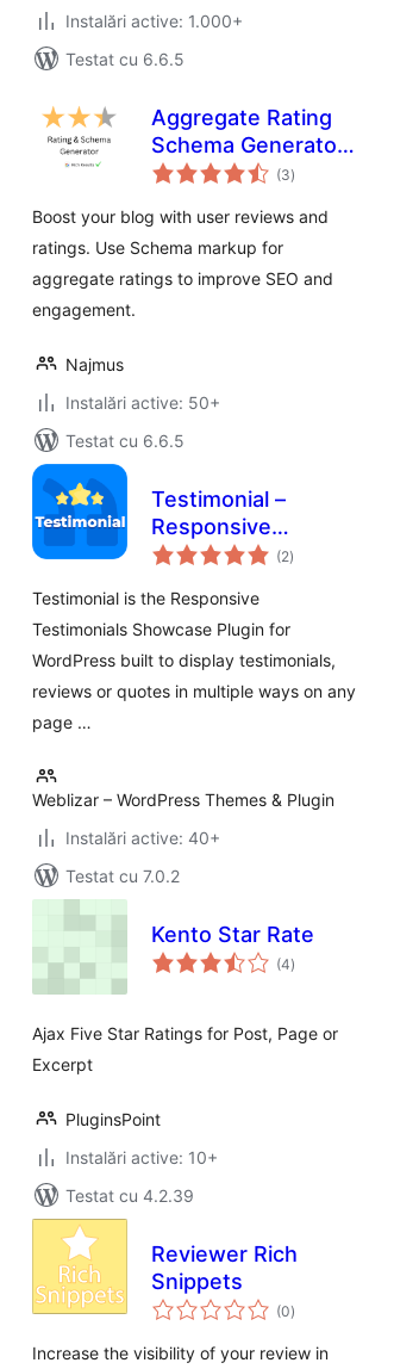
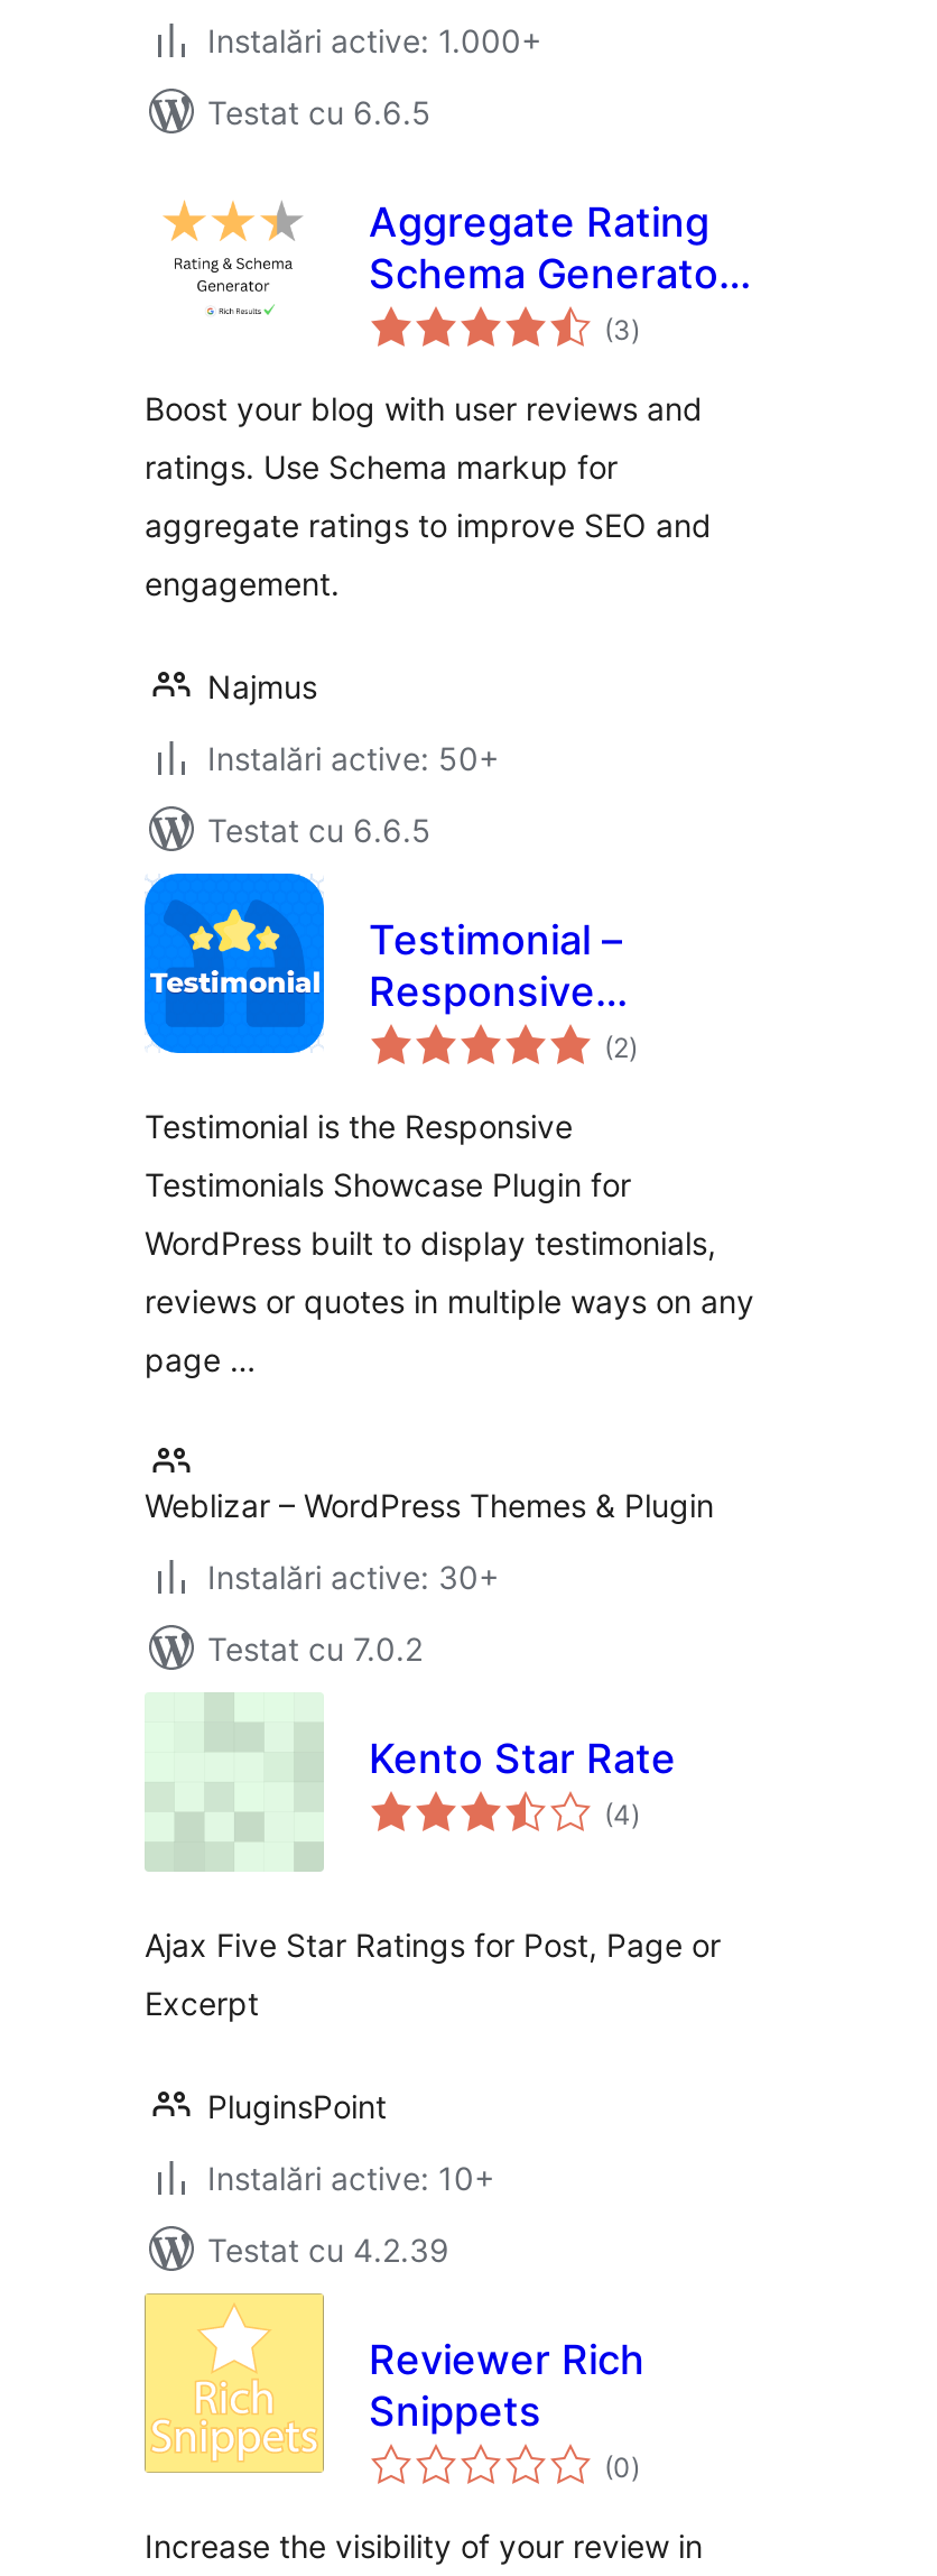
[65,828,220,848] Instalări active: 40+ -> [207,1558,499,1596] Instalări active: 30+

